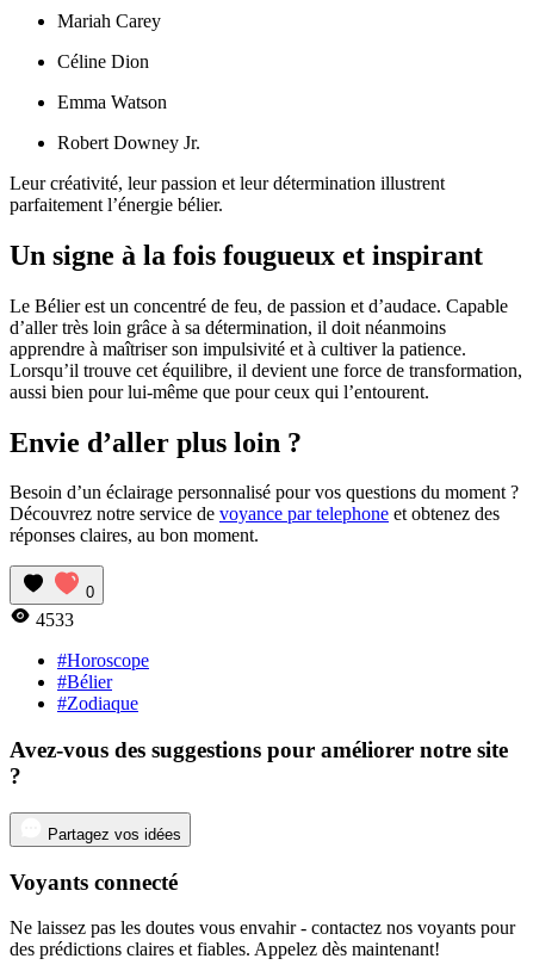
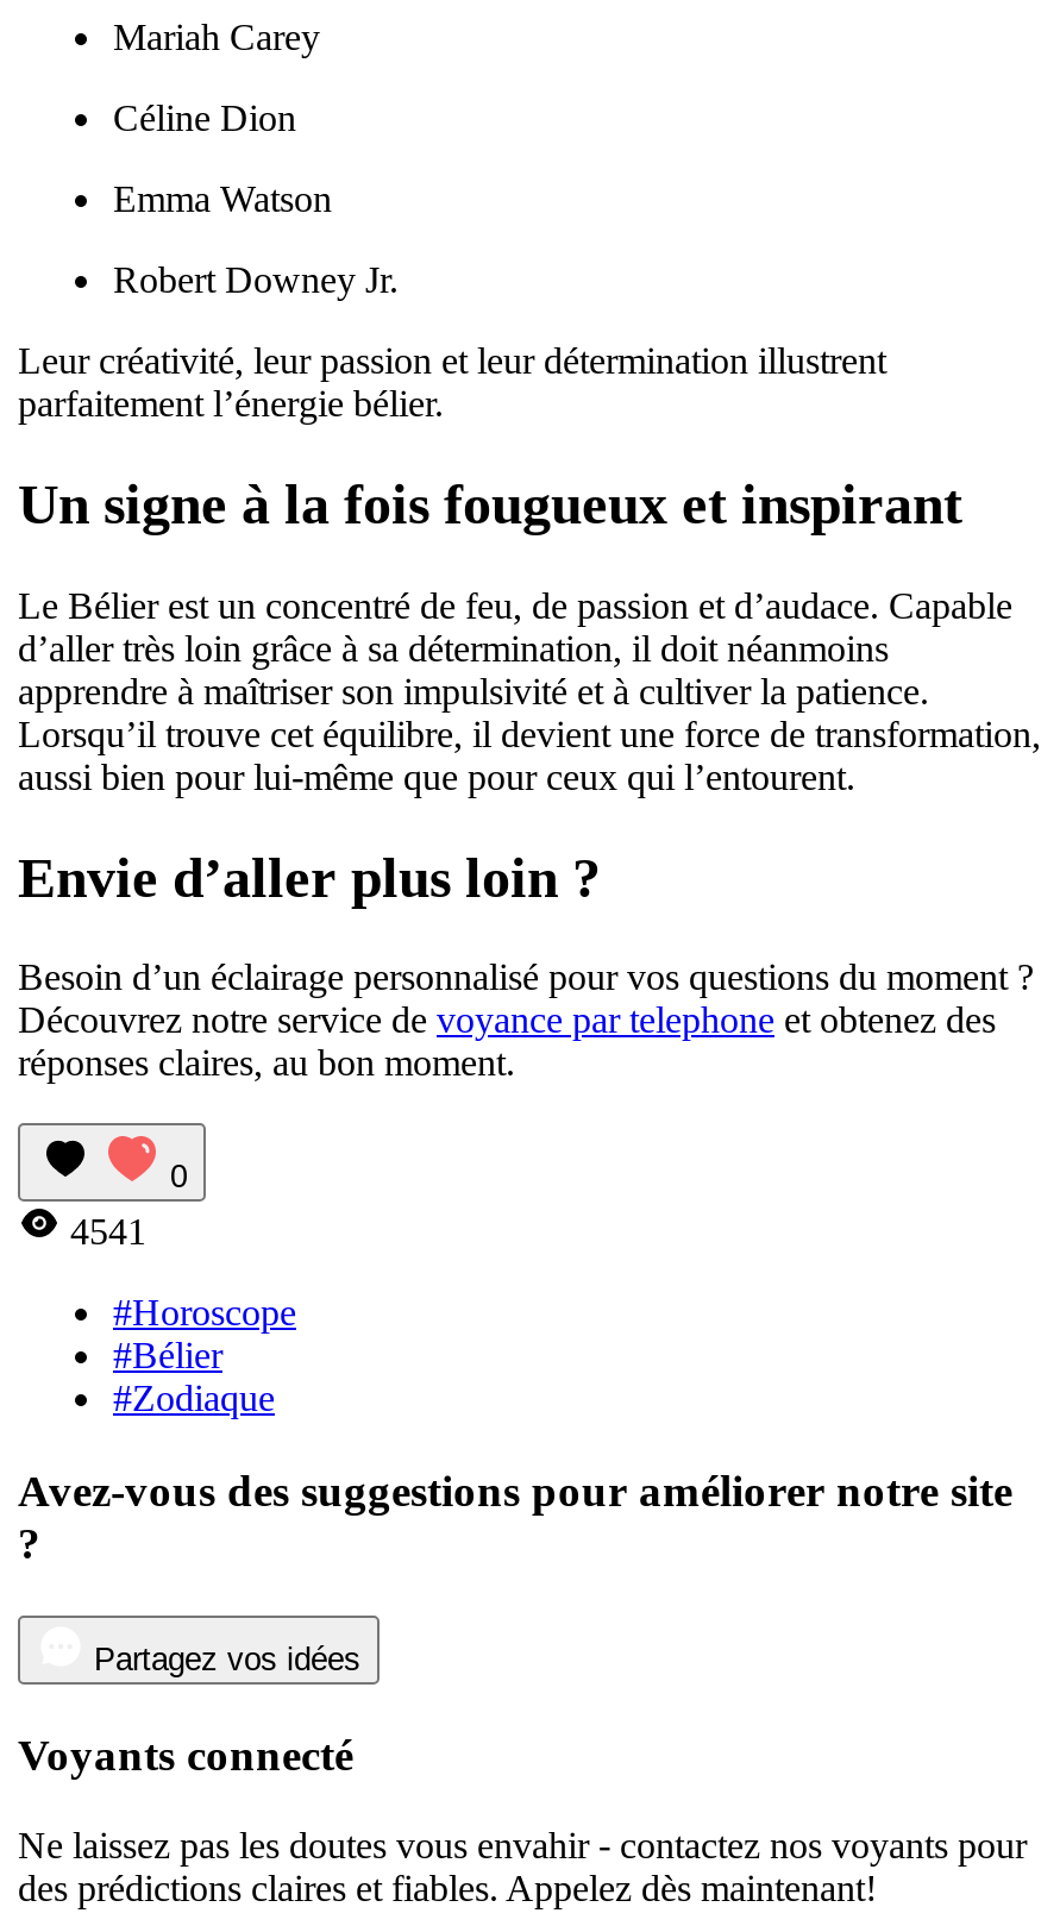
[36,610,74,630] 4533 -> [70,1212,146,1252] 4541

